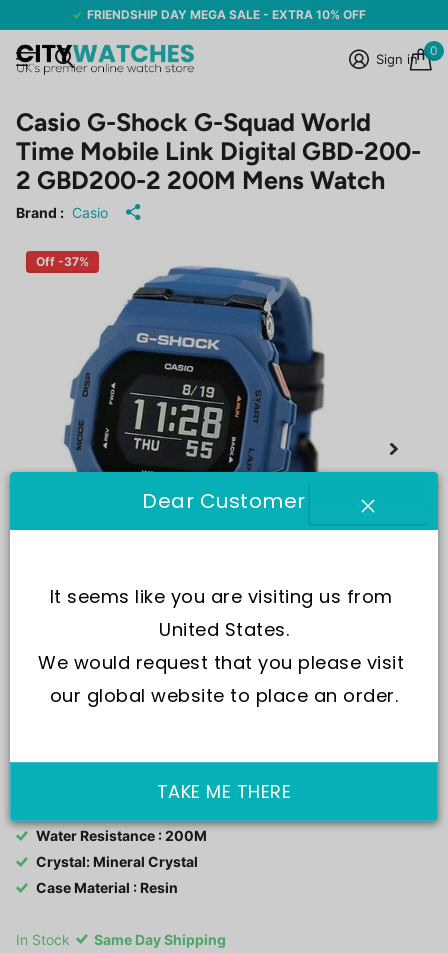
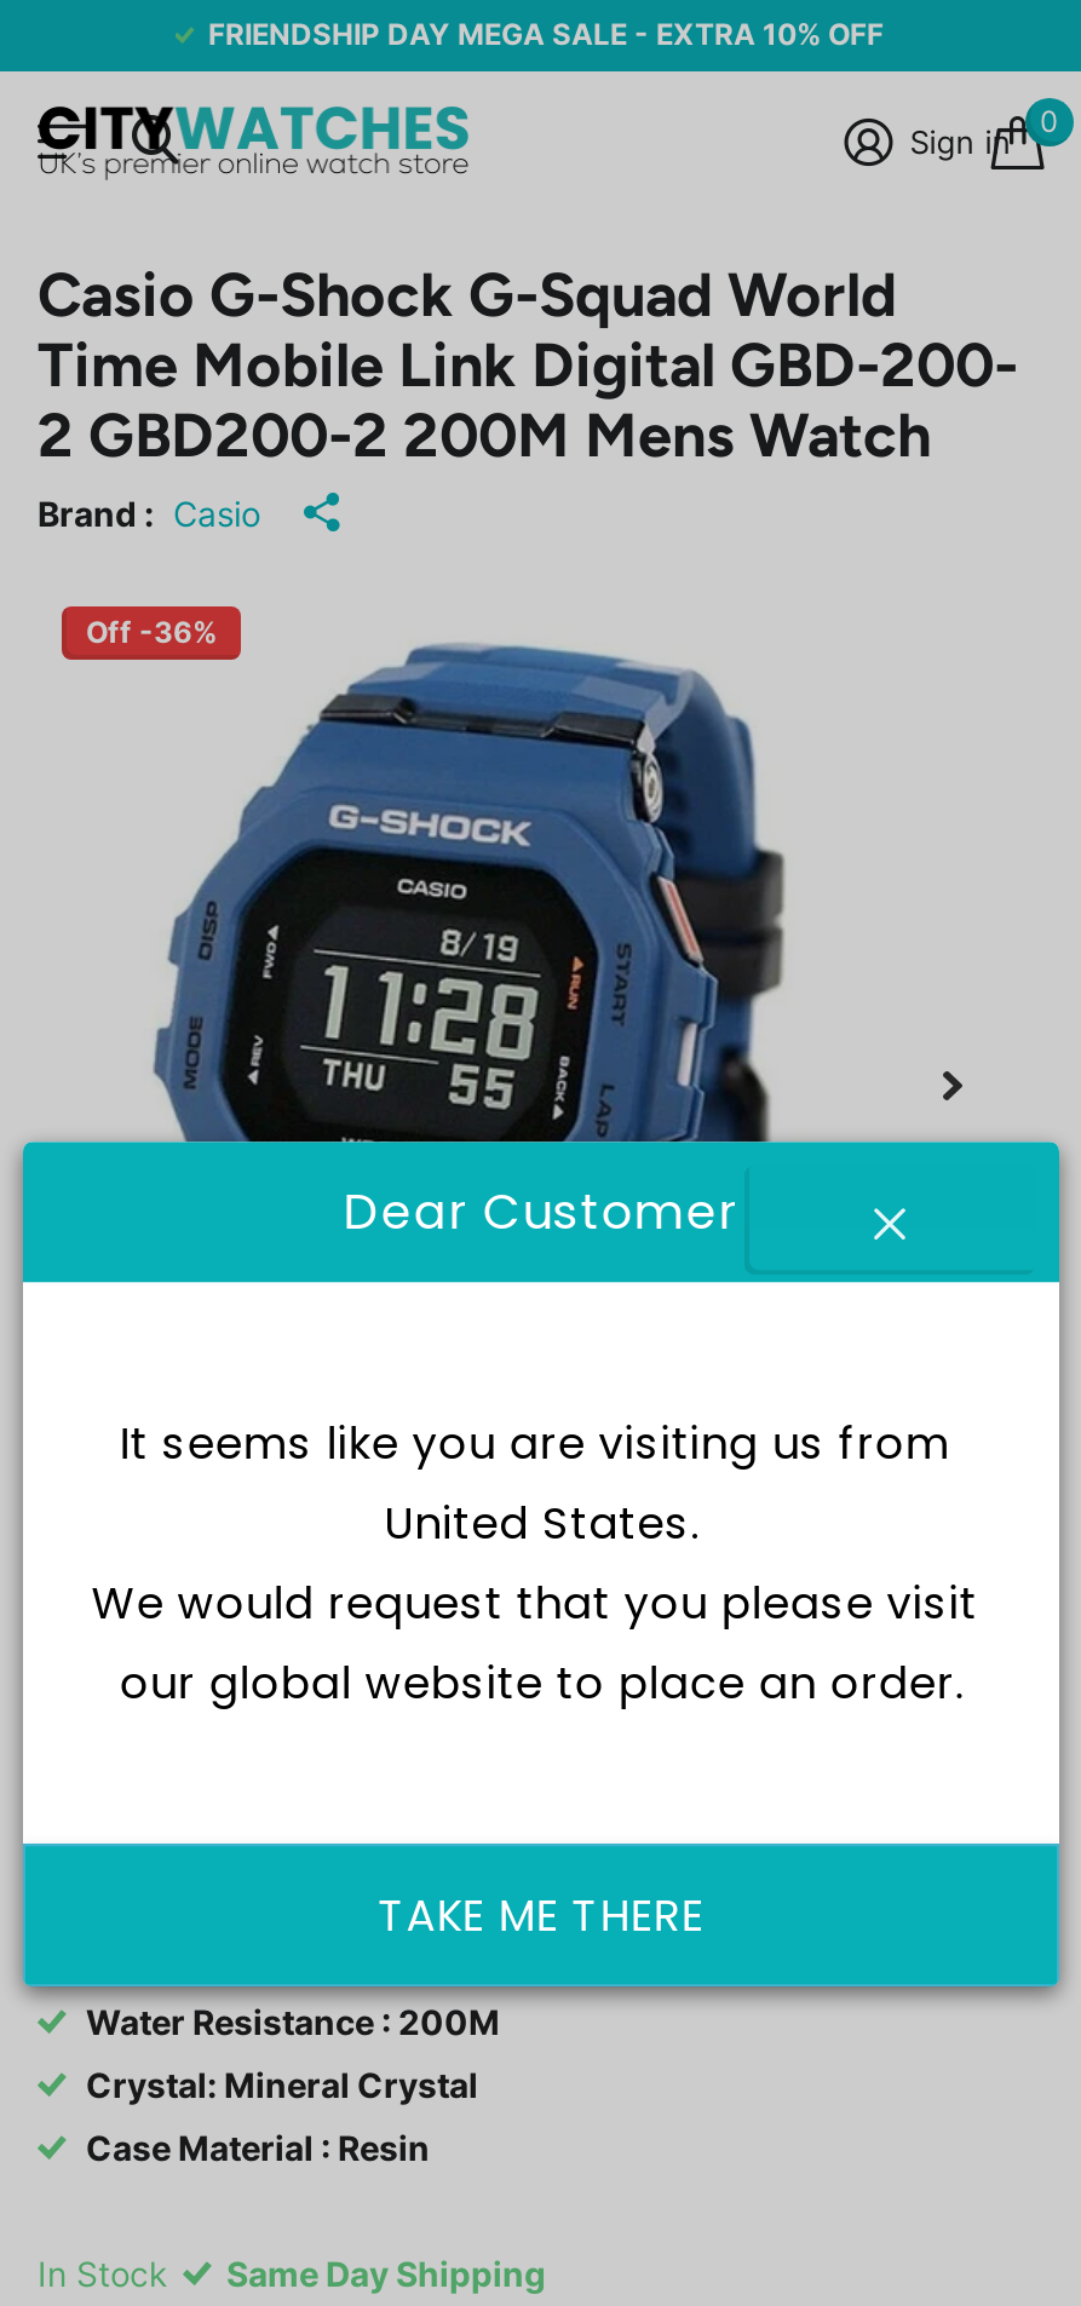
[36,254,89,269] Off -37% -> [86,613,217,650] Off -36%

